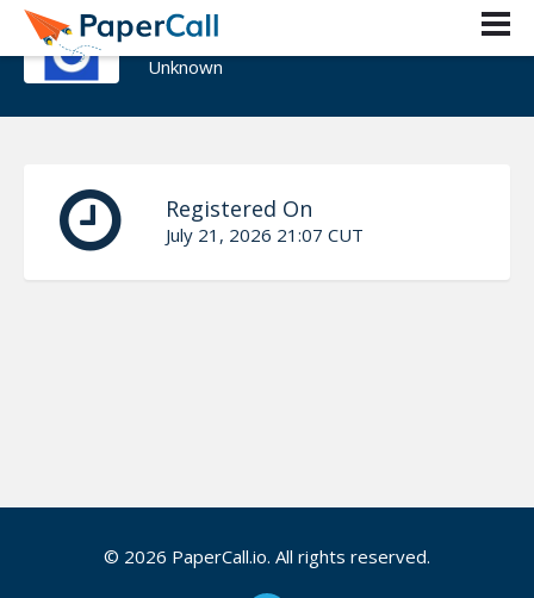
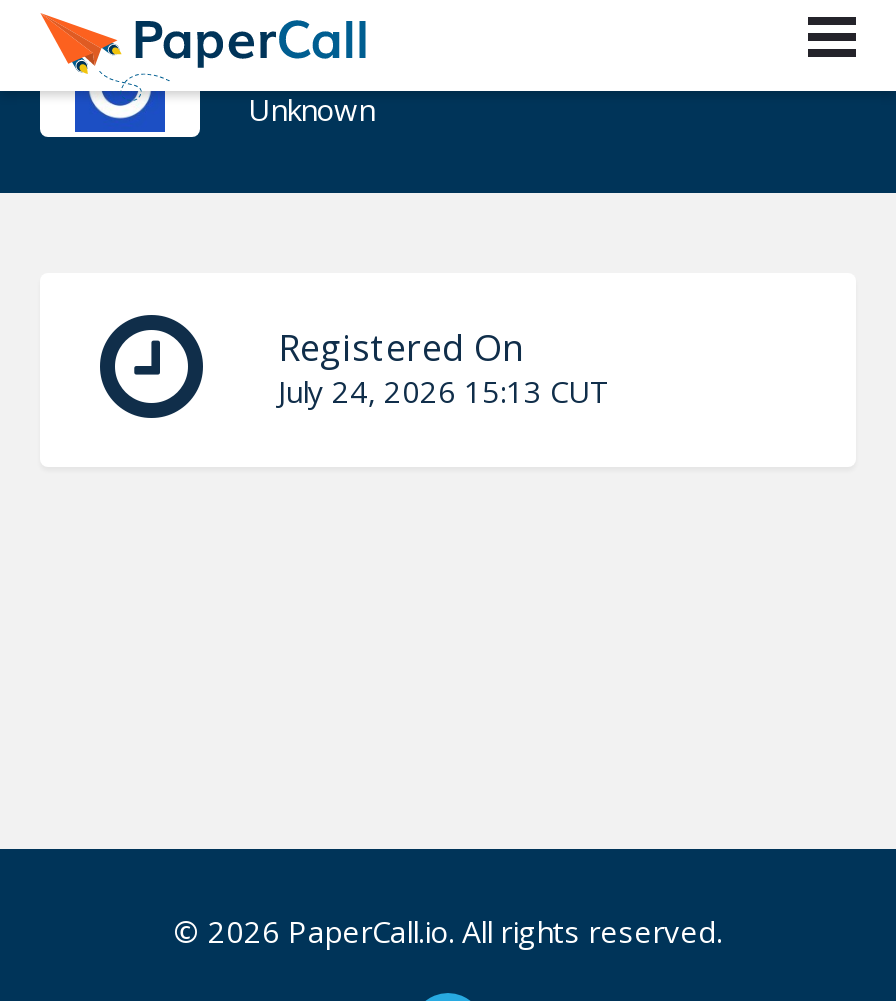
[166,222,364,246] July 21, 2026 21:07 CUT -> [278,370,610,410] July 24, 2026 15:13 CUT

